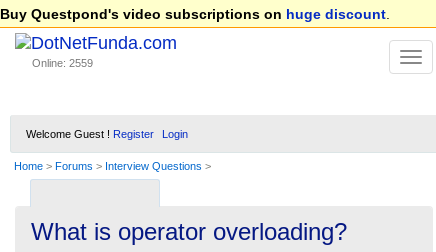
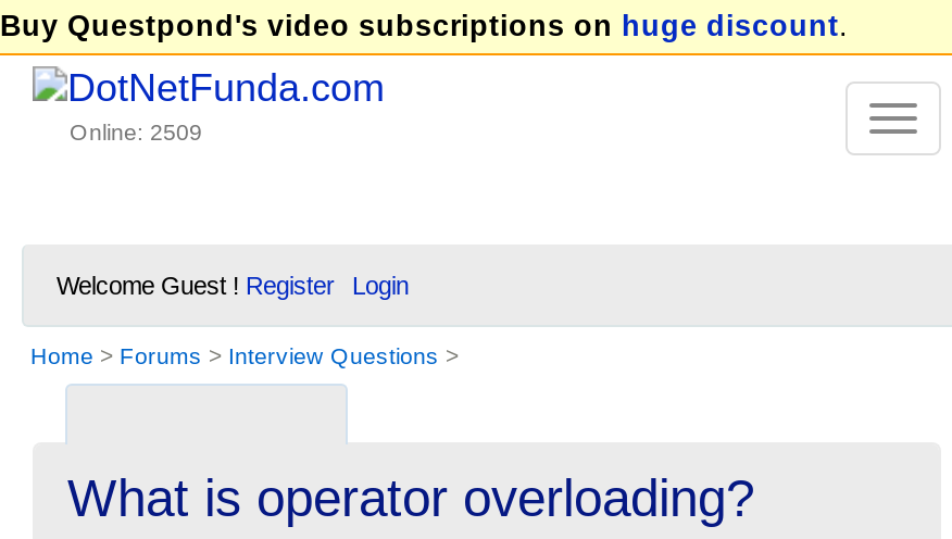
[32,57,93,69] Online: 2559 -> [70,119,202,145] Online: 2509

